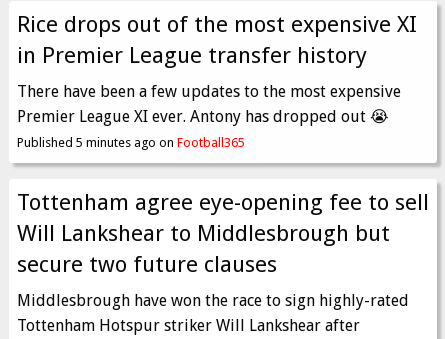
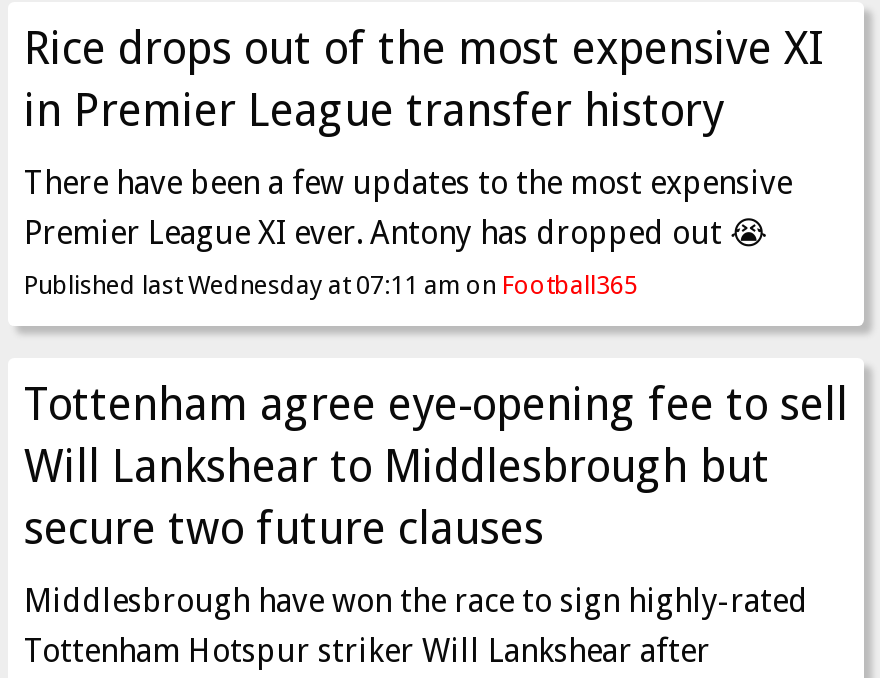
[17,135,245,150] Published 5 minutes ago on Football365 -> [24,269,638,299] Published last Wednesday at 07:11 am on Football365

